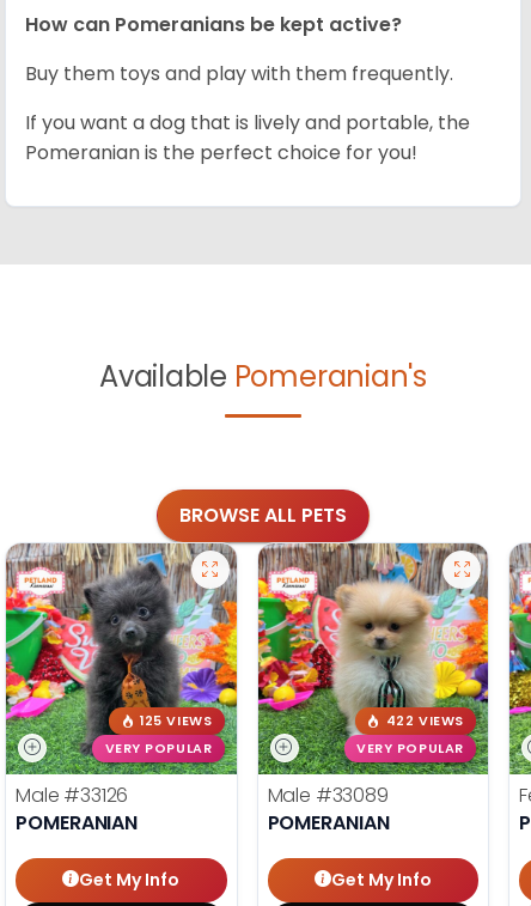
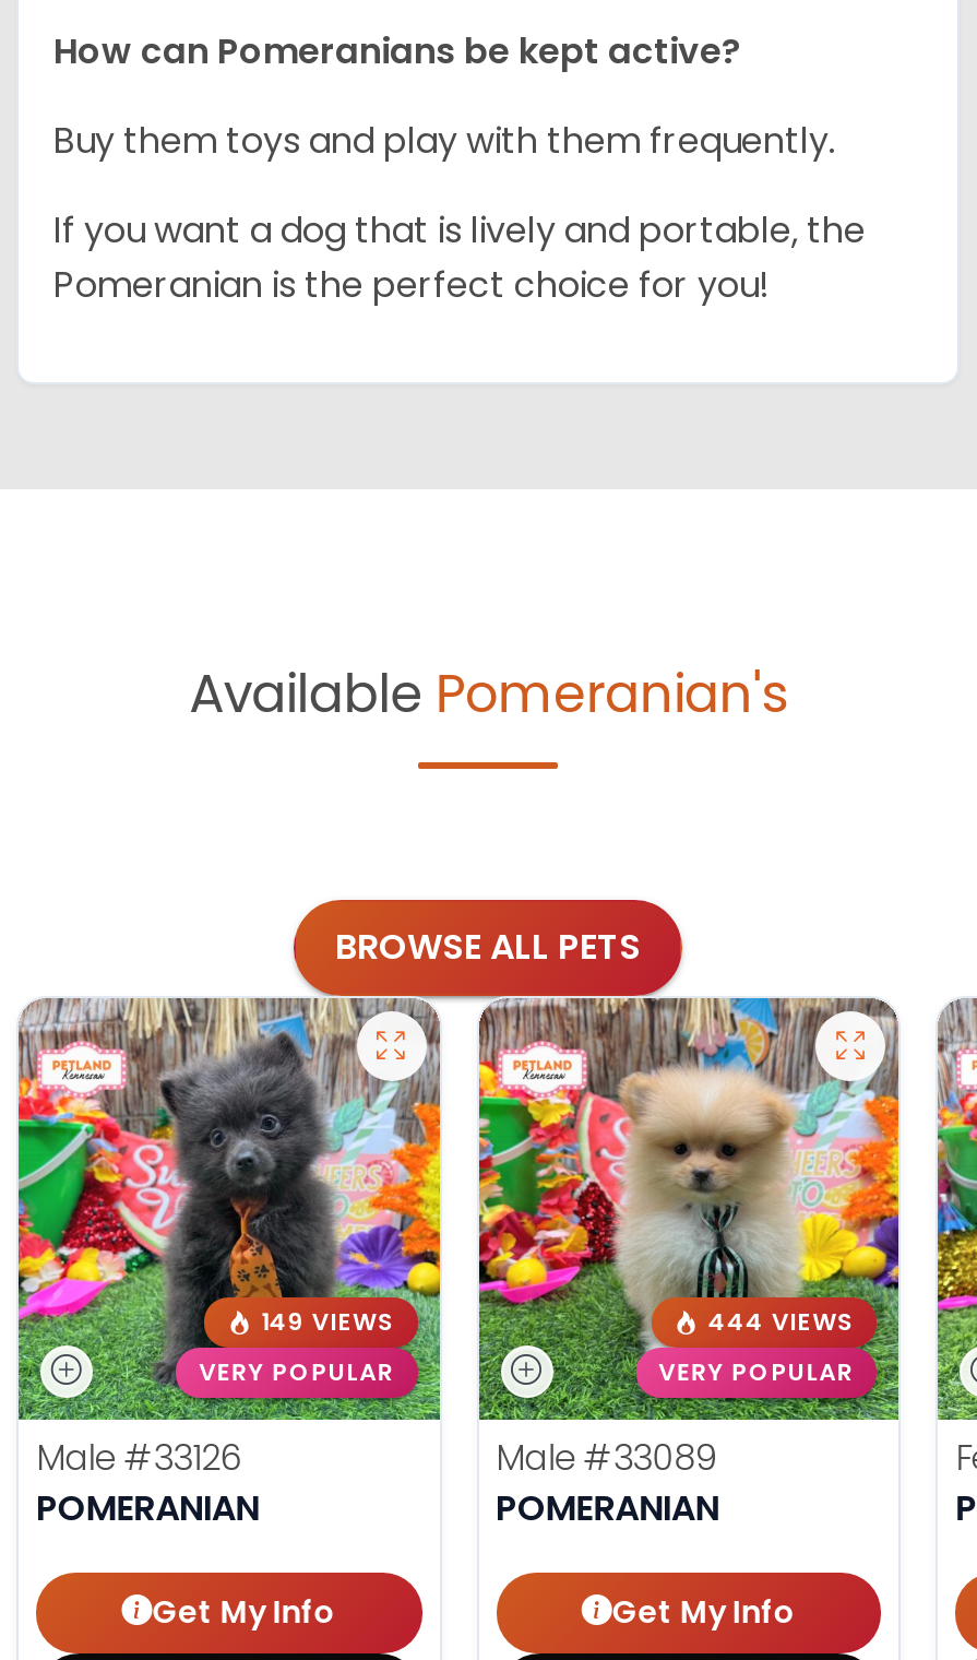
[140,712,212,730] 125 VIEWS -> [261,1307,395,1339] 149 VIEWS
[386,712,464,730] 422 VIEWS -> [708,1307,854,1339] 444 VIEWS

